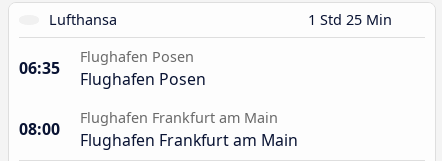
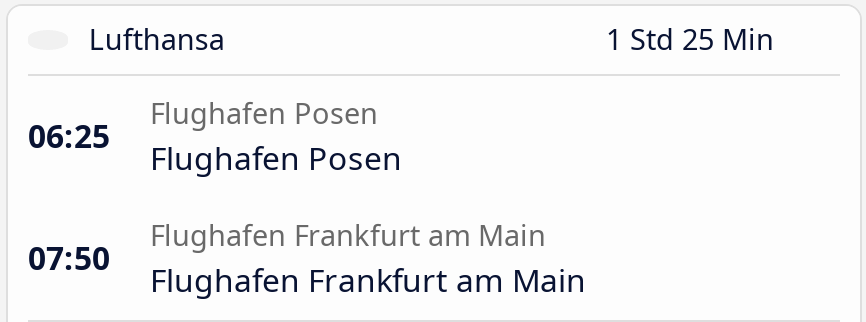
[19,57,206,90] 06:35 Flughafen Posen -> [28,114,402,180] 06:25 Flughafen Posen
[19,118,298,151] 08:00 Flughafen Frankfurt am Main -> [28,236,586,302] 07:50 Flughafen Frankfurt am Main

